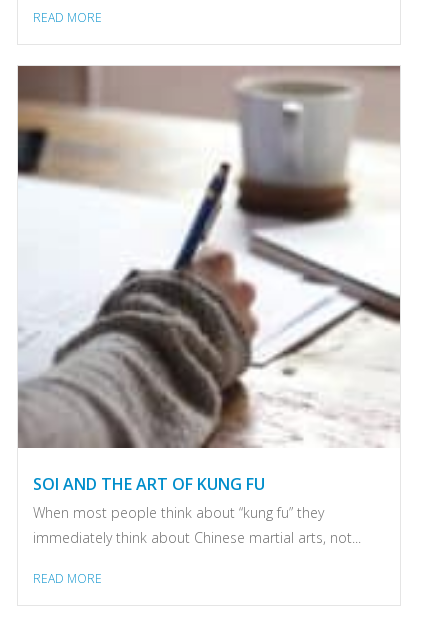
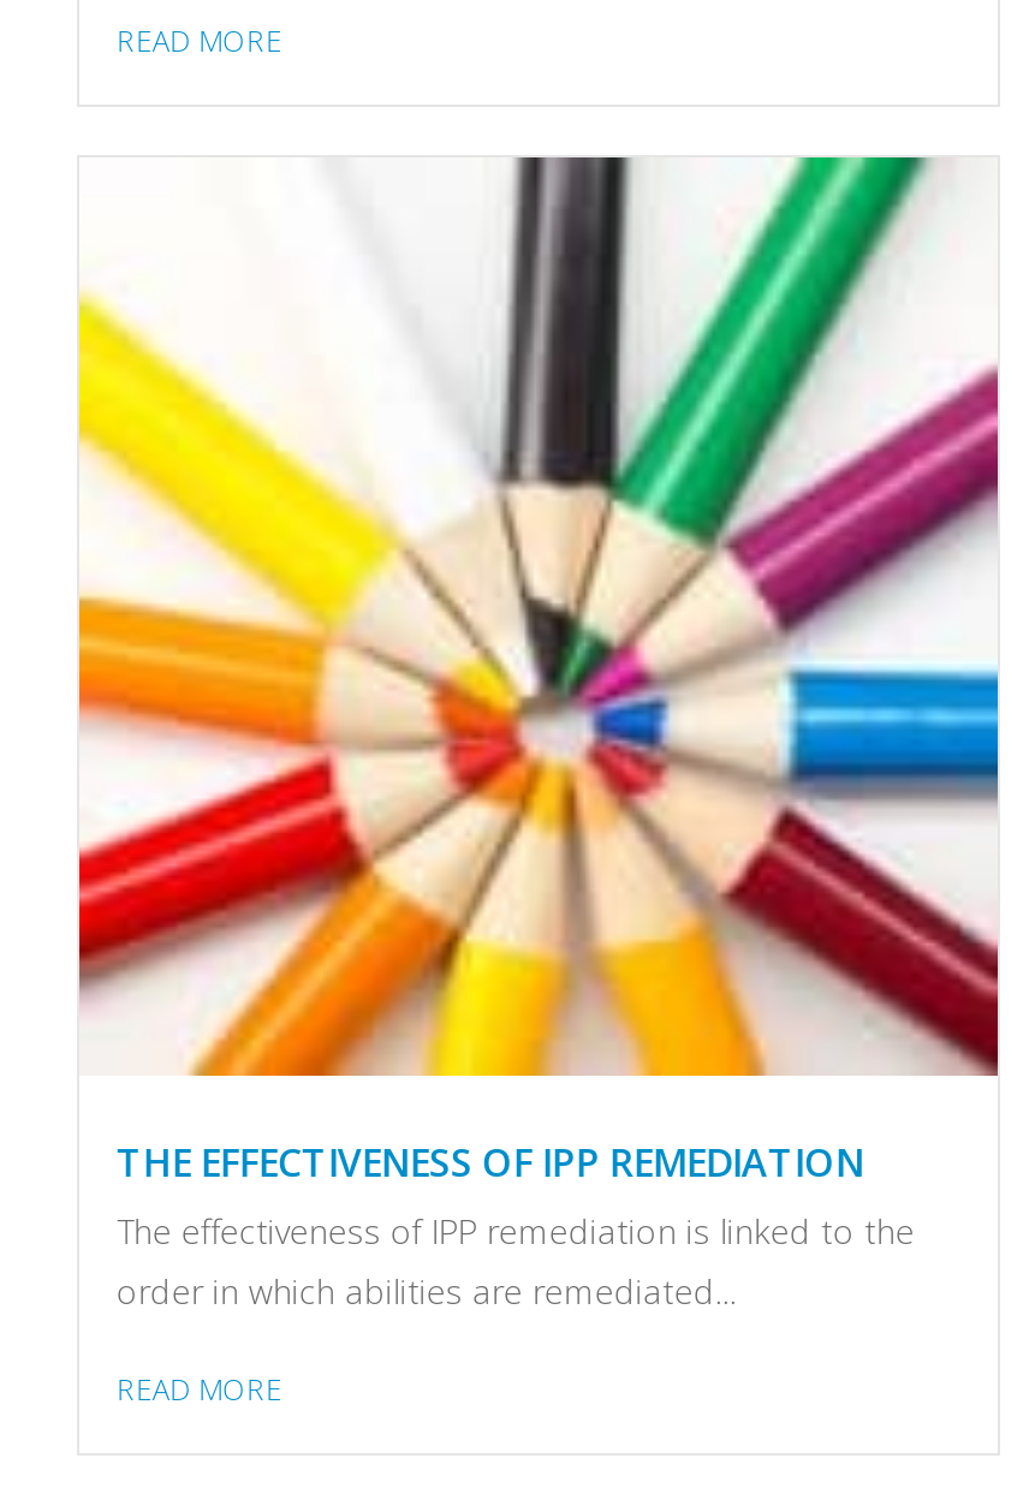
[17,65,401,547] [image] | SOI AND THE ART OF KUNG FU | When most people think about “kung fu” they | immediately think about Chinese martial arts, not... -> [77,155,1000,1313] [image] | THE EFFECTIVENESS OF IPP REMEDIATION | The effectiveness of IPP remediation is linked to the | order in which abilities are remediated...

